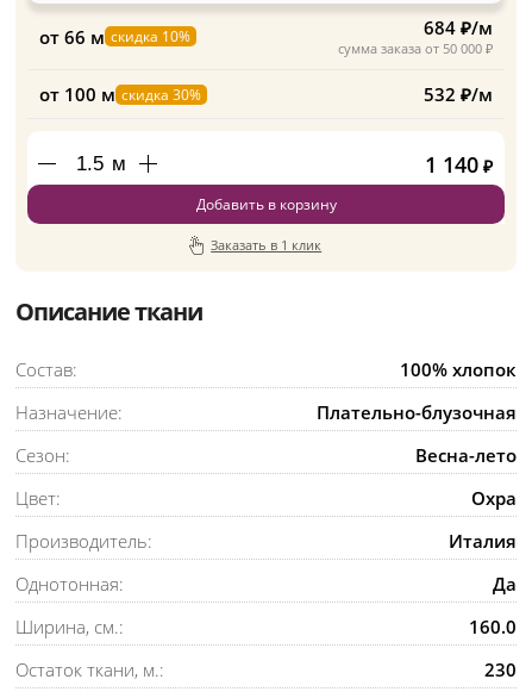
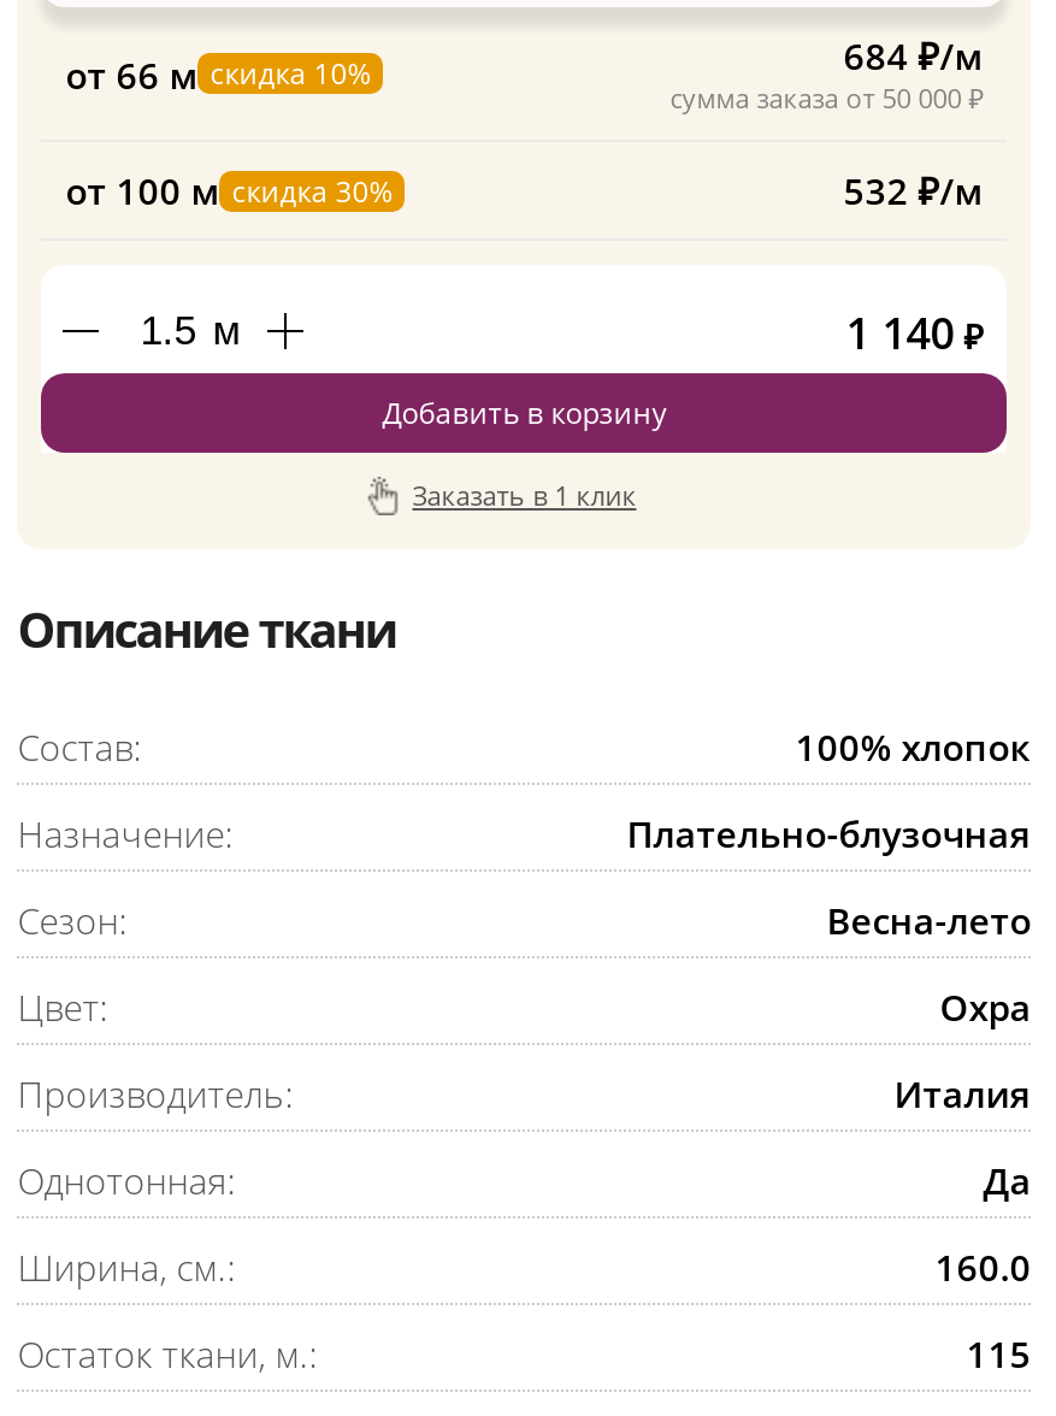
[485,658,517,682] 230 -> [966,1330,1031,1378] 115

